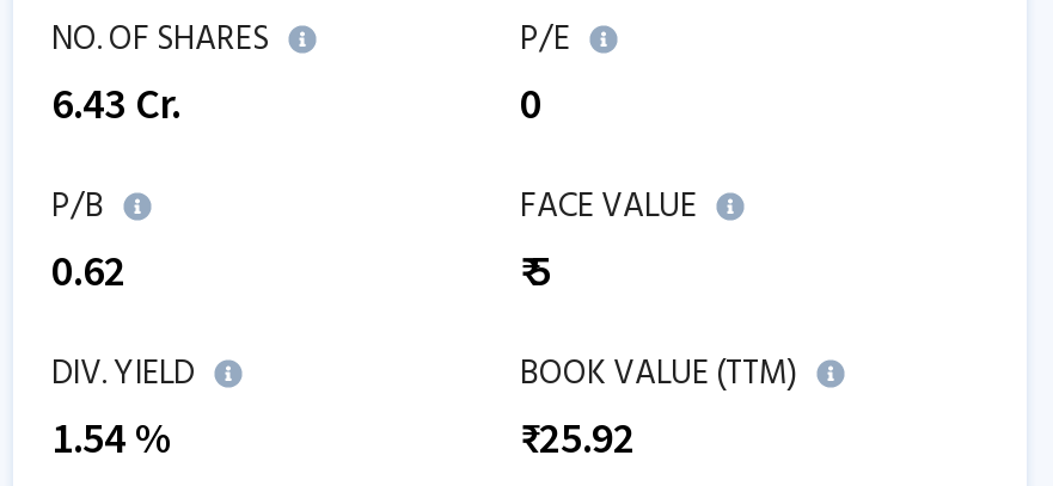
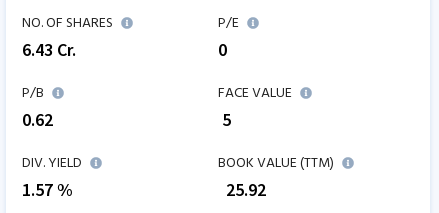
[51,410,173,465] 1.54 % -> [22,178,73,201] 1.57 %

